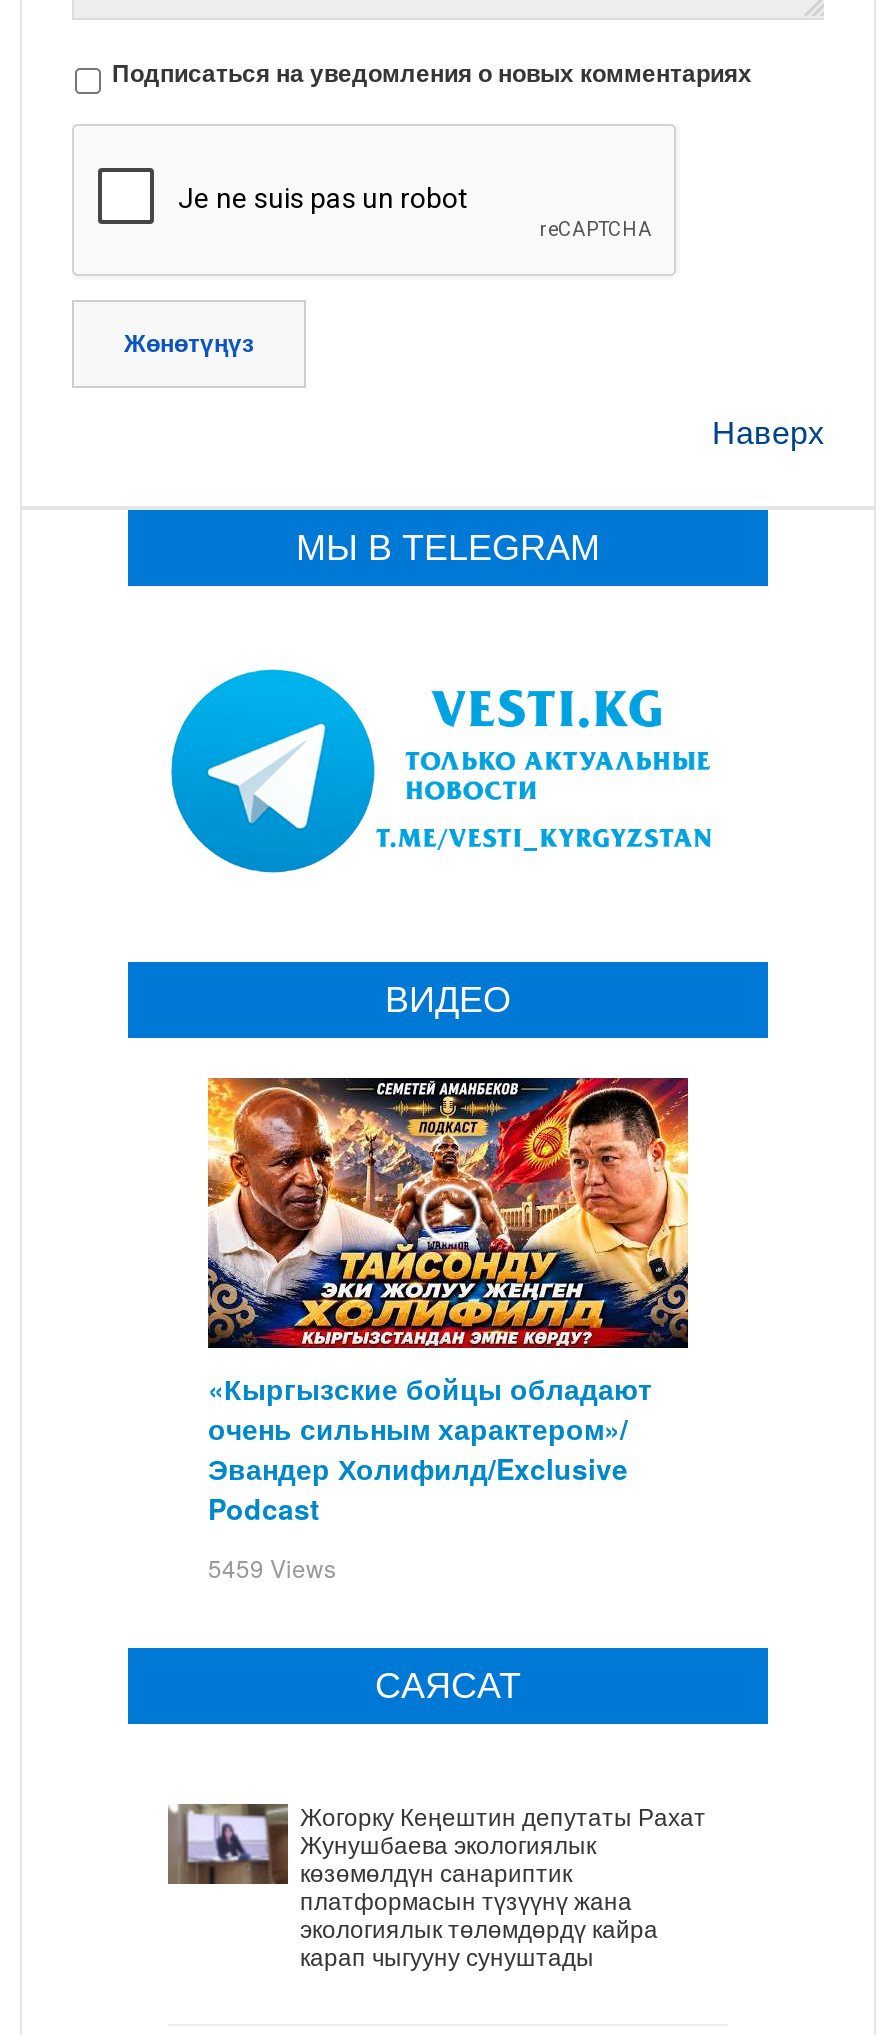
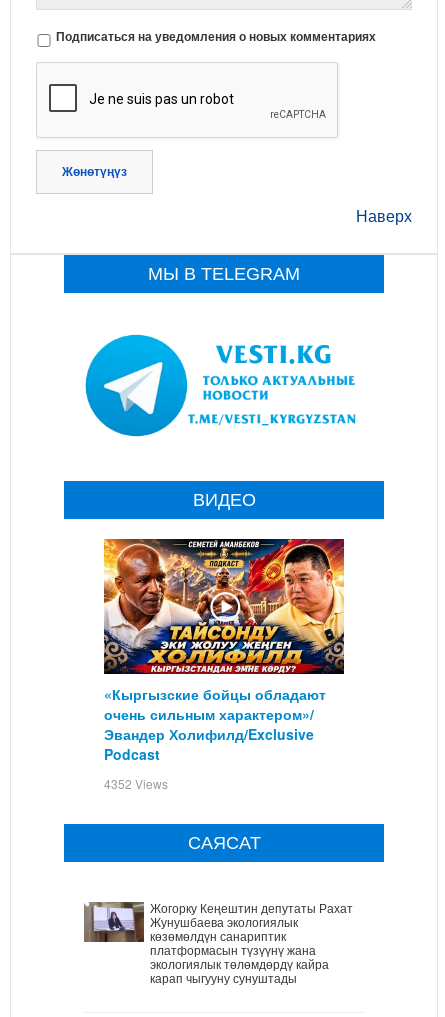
[208,1550,336,1584] 5459 Views -> [104,775,168,792] 4352 Views

